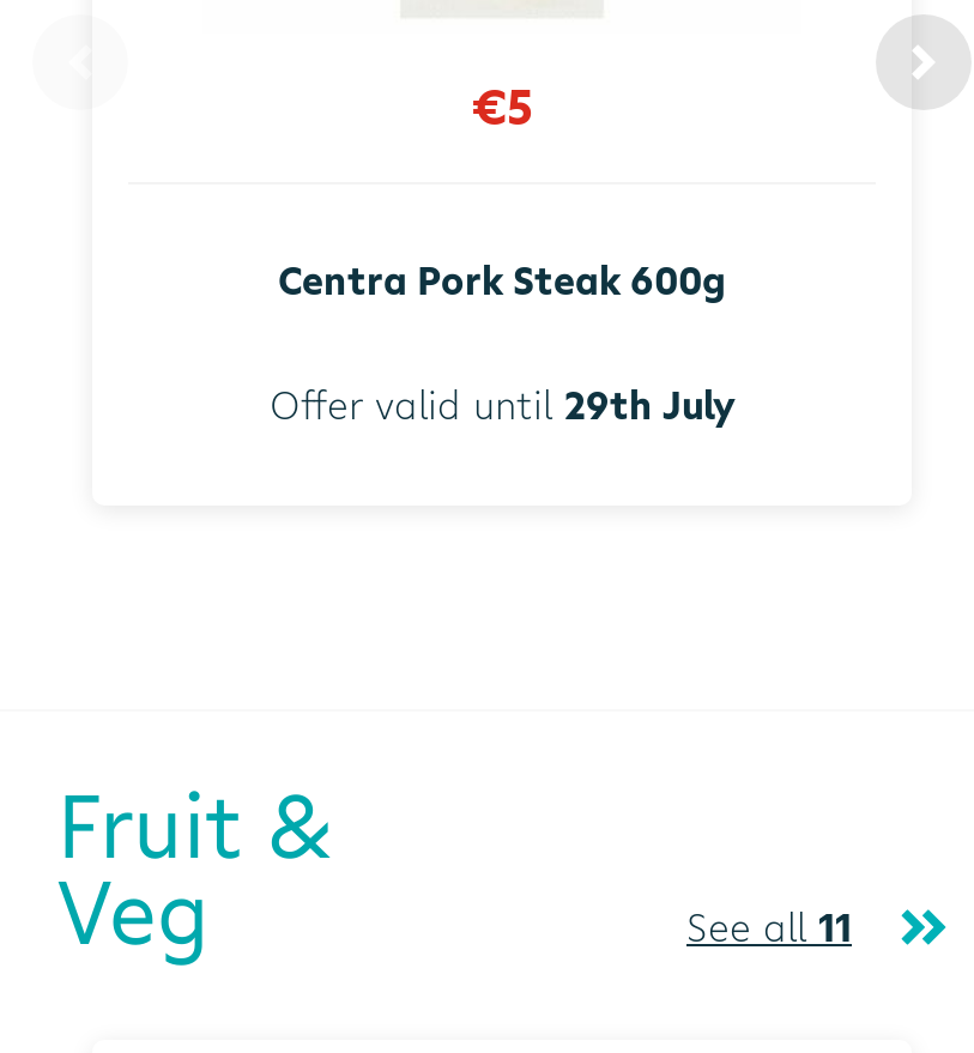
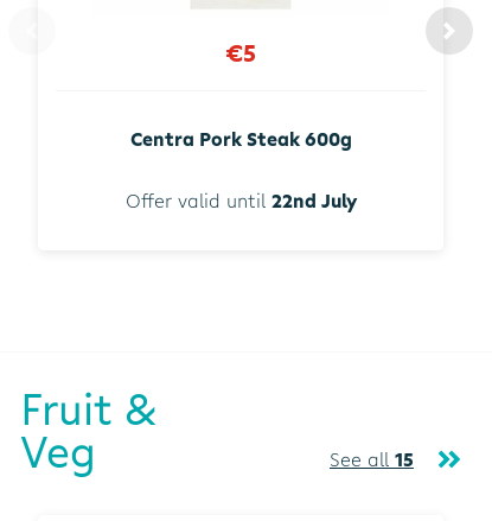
[270,380,734,432] Offer valid until 29th July -> [125,188,356,214] Offer valid until 22nd July
[686,902,852,955] See all 11 -> [330,447,414,473] See all 15

